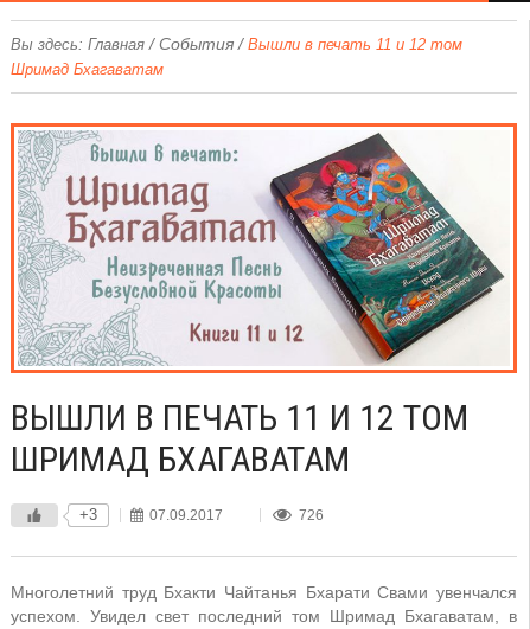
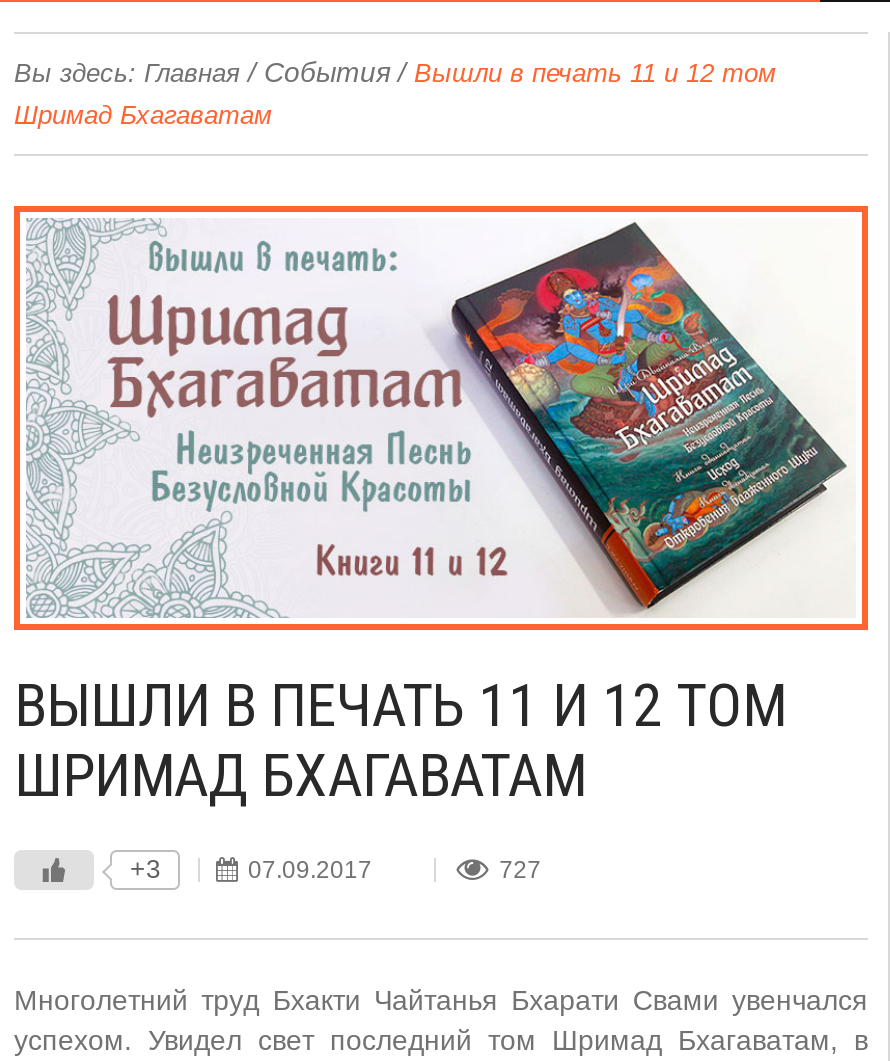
[295,507,323,524] 726 -> [493,855,541,883] 727

